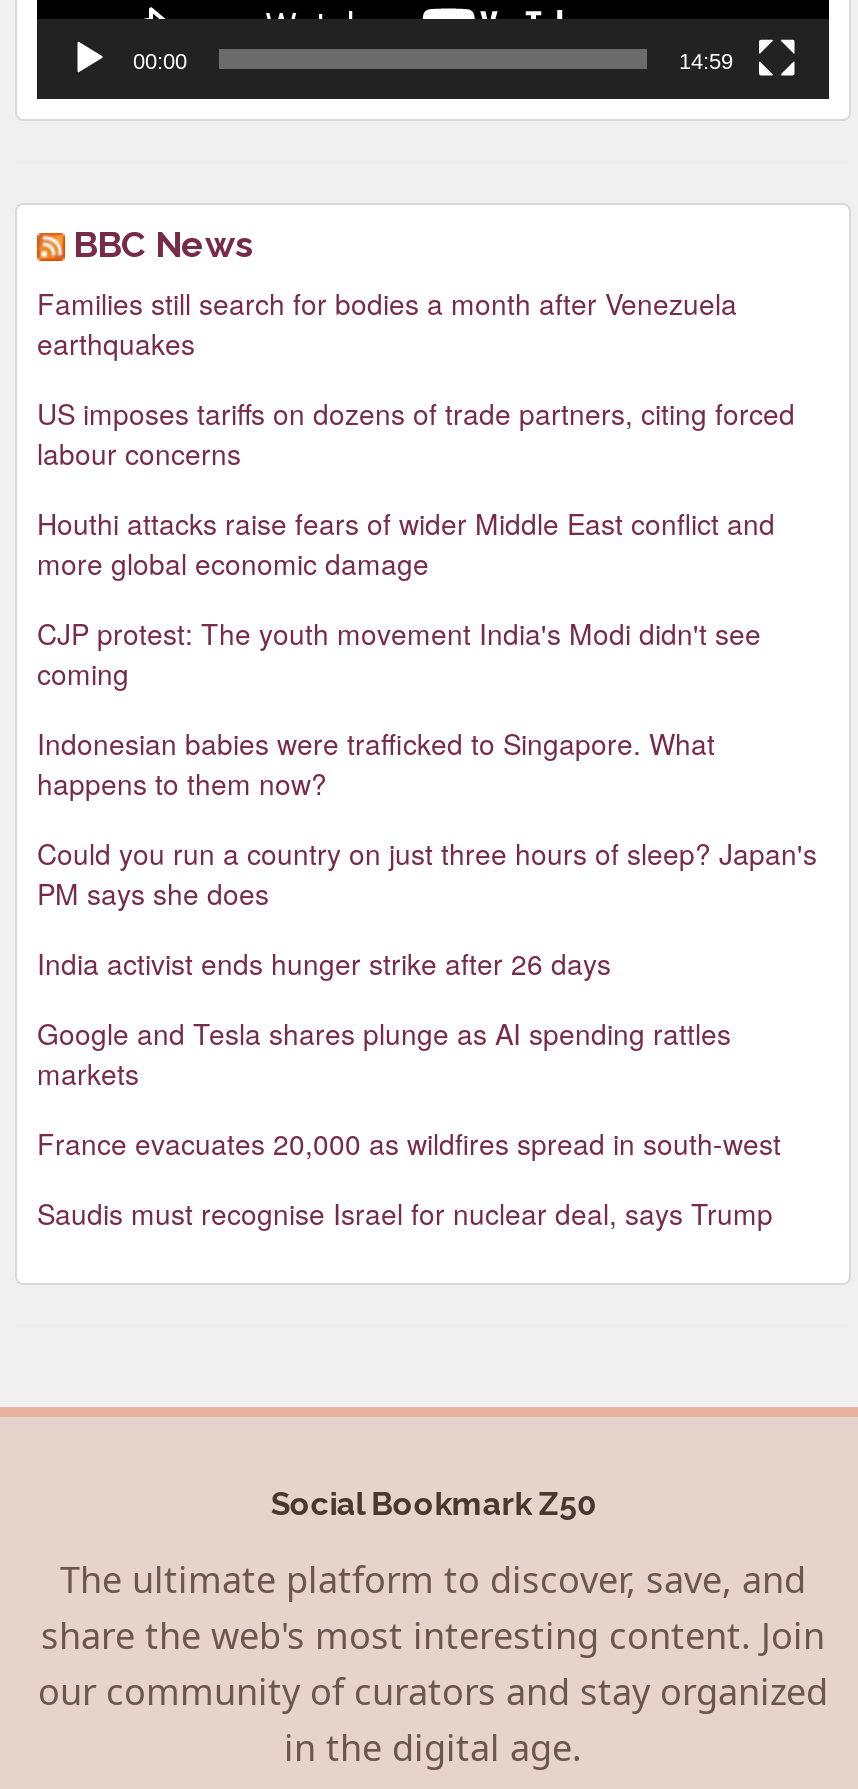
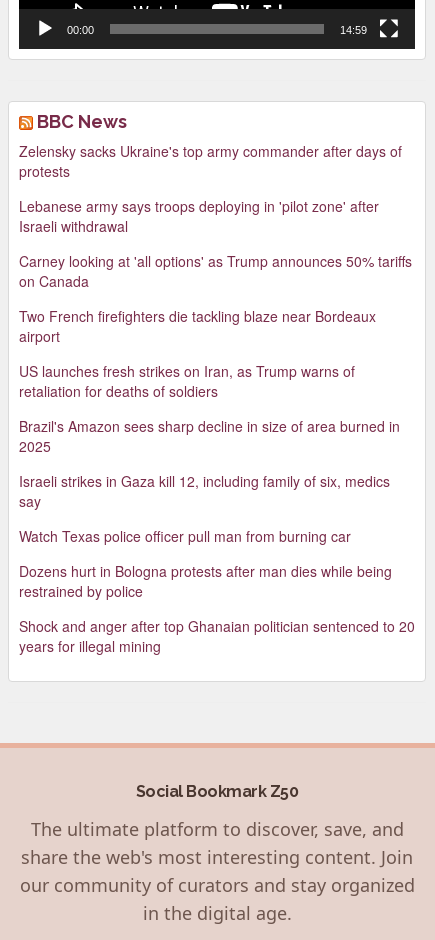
[37,283,737,363] Families still search for bodies a month after Venezuela | earthquakes -> [19,141,402,181] Zelensky sacks Ukraine's top army commander after days of | protests
[37,393,795,473] US imposes tariffs on dozens of trade partners, citing forced | labour concerns -> [19,196,379,236] Lebanese army says troops deploying in 'pilot zone' after | Israeli withdrawal
[37,503,775,583] Houthi attacks raise fears of wider Middle East conflict and | more global economic damage -> [19,251,412,291] Carney looking at 'all options' as Trump announces 50% tariffs | on Canada
[37,613,761,693] CJP protest: The youth movement India's Modi didn't see | coming -> [19,306,376,346] Two French firefighters die tackling blaze near Bordeaux | airport
[37,723,715,803] Indonesian babies were trafficked to Singapore. What | happens to them now? -> [19,361,355,401] US launches fresh strikes on Iran, as Trump warns of | retaliation for deaths of soldiers
[37,833,817,913] Could you run a country on just three hours of sleep? Japan's | PM says she does -> [19,416,400,456] Brazil's Amazon sees sharp decline in size of area burned in | 2025
[37,943,611,983] India activist ends hunger strike after 26 days -> [19,471,390,511] Israeli strikes in Gaza kill 12, including family of six, medics | say
[37,1013,731,1093] Google and Tesla shares plunge as AI spending rattles | markets -> [19,526,351,546] Watch Texas police officer pull man from burning car
[37,1123,781,1163] France evacuates 20,000 as wildfires spread in south-west -> [19,561,392,601] Dozens hurt in Bologna protests after man dies while being | restrained by police
[37,1193,773,1233] Saudis must recognise Israel for nuclear deal, says Trump -> [19,616,415,656] Shock and anger after top Ghanaian politician sentenced to 20 | years for illegal mining

